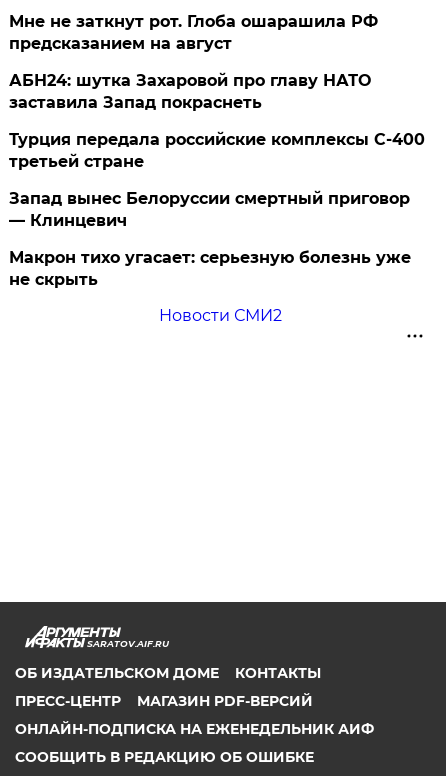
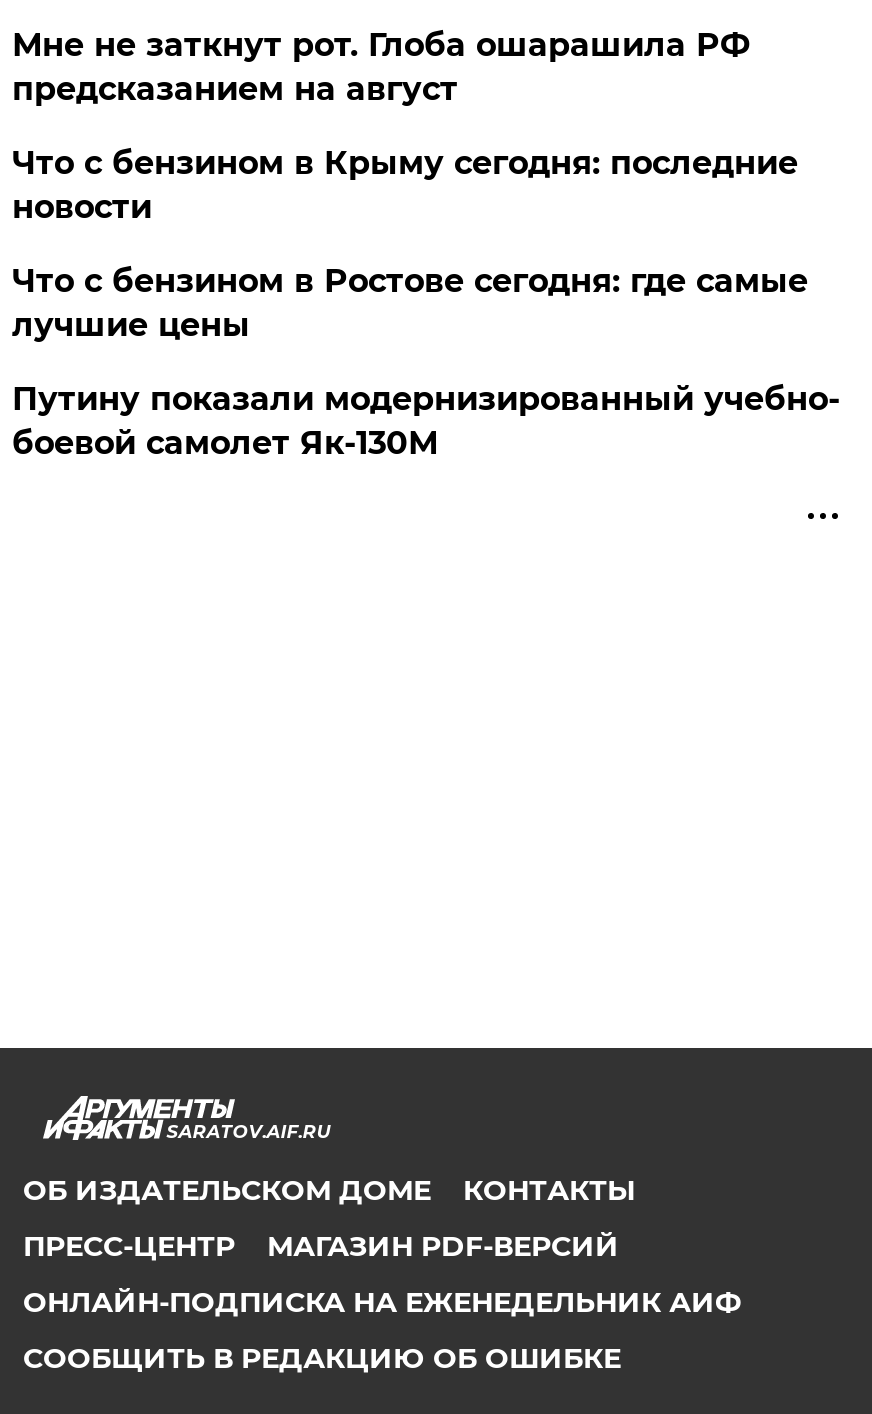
[9,71,425,325] АБН24: шутка Захаровой про главу НАТО | заставила Запад покраснеть | Турция передала российские комплексы С-400 | третьей стране | Запад вынес Белоруссии смертный приговор | — Клинцевич | Макрон тихо угасает: серьезную болезнь уже | не скрыть | Новости СМИ2 -> [12,145,840,463] Что с бензином в Крыму сегодня: последние | новости | Что с бензином в Ростове сегодня: где самые | лучшие цены | Путину показали модернизированный учебно- | боевой самолет Як-130М

